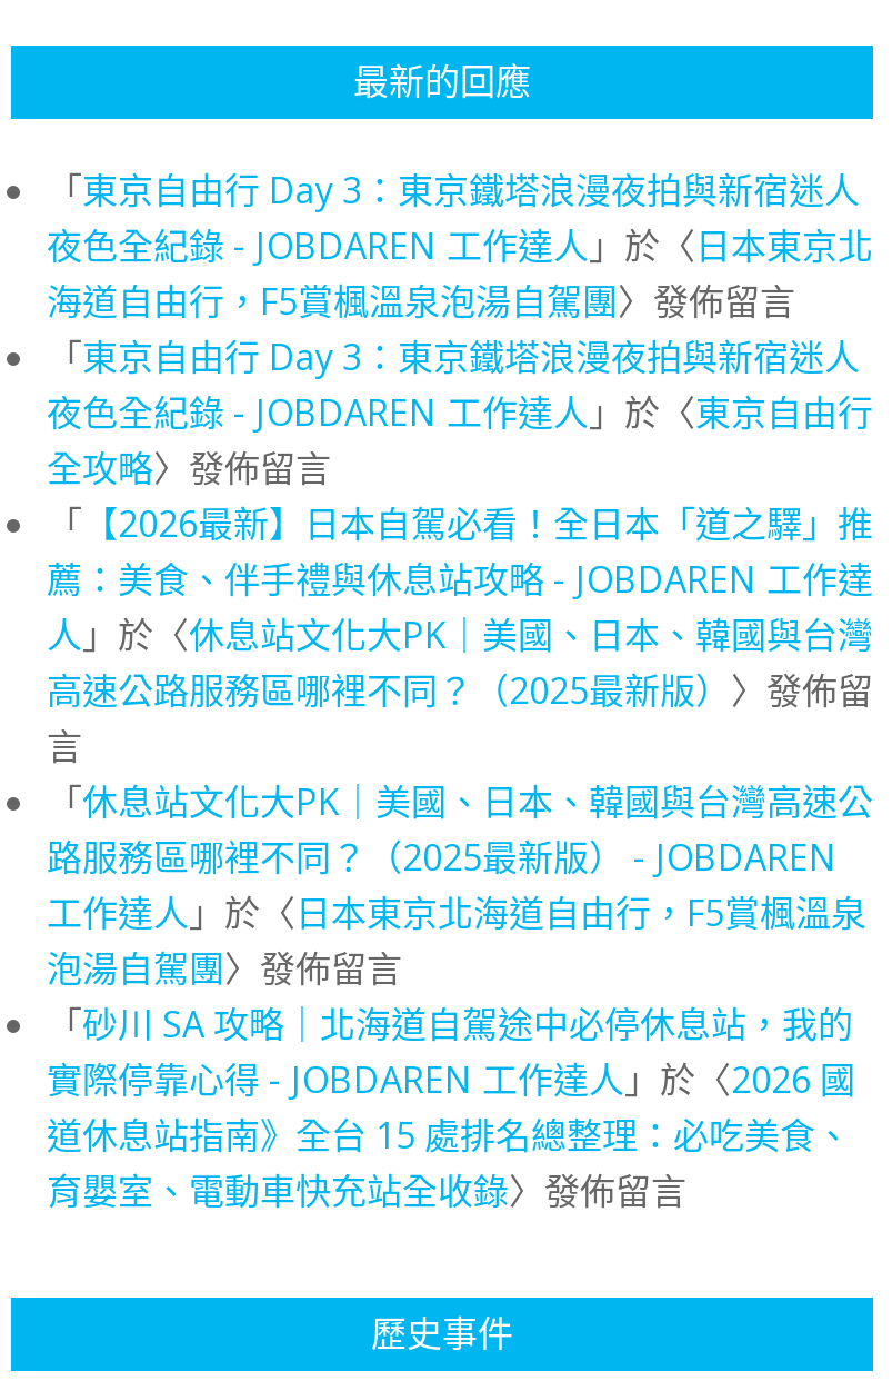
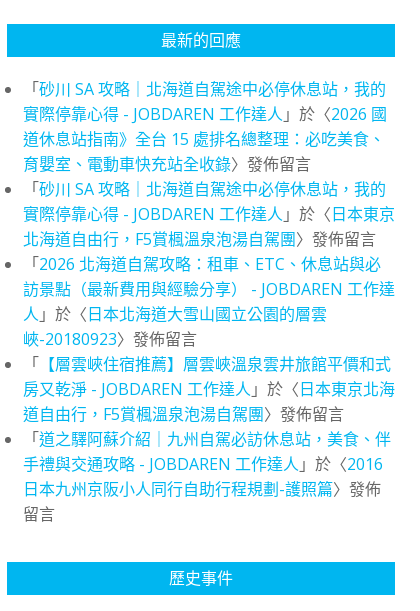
[47,166,873,993] 「東京自由行 Day 3：東京鐵塔浪漫夜拍與新宿迷人 | 夜色全紀錄 - JOBDAREN 工作達人」於〈日本東京北 | 海道自由行，F5賞楓溫泉泡湯自駕團〉發佈留言 | 「東京自由行 Day 3：東京鐵塔浪漫夜拍與新宿迷人 | 夜色全紀錄 - JOBDAREN 工作達人」於〈東京自由行 | 全攻略〉發佈留言 | 「【2026最新】日本自駕必看！全日本「道之驛」推 | 薦：美食、伴手禮與休息站攻略 - JOBDAREN 工作達 | 人」於〈休息站文化大PK｜美國、日本、韓國與台灣 | 高速公路服務區哪裡不同？（2025最新版）〉發佈留 | 言 | 「休息站文化大PK｜美國、日本、韓國與台灣高速公 | 路服務區哪裡不同？（2025最新版） - JOBDAREN | 工作達人」於〈日本東京北海道自由行，F5賞楓溫泉 | 泡湯自駕團〉發佈留言 -> none
moved [47,1000,855,1215] -> [23,78,387,175]: 「砂川 SA 攻略｜北海道自駕途中必停休息站，我的 | 實際停靠心得 - JOBDAREN 工作達人」於〈2026 國 | 道休息站指南》全台 15 處排名總整理：必吃美食、 | 育嬰室、電動車快充站全收錄〉發佈留言
none -> [23,178,395,525] 「砂川 SA 攻略｜北海道自駕途中必停休息站，我的 | 實際停靠心得 - JOBDAREN 工作達人」於〈日本東京 | 北海道自由行，F5賞楓溫泉泡湯自駕團〉發佈留言 | 「2026 北海道自駕攻略：租車、ETC、休息站與必 | 訪景點（最新費用與經驗分享） - JOBDAREN 工作達 | 人」於〈日本北海道大雪山國立公園的層雲 | 峽-20180923〉發佈留言 | 「【層雲峽住宿推薦】層雲峽溫泉雲井旅館平價和式 | 房又乾淨 - JOBDAREN 工作達人」於〈日本東京北海 | 道自由行，F5賞楓溫泉泡湯自駕團〉發佈留言 | 「道之驛阿蘇介紹｜九州自駕必訪休息站，美食、伴 | 手禮與交通攻略 - JOBDAREN 工作達人」於〈2016 | 日本九州京阪小人同行自助行程規劃-護照篇〉發佈 | 留言

